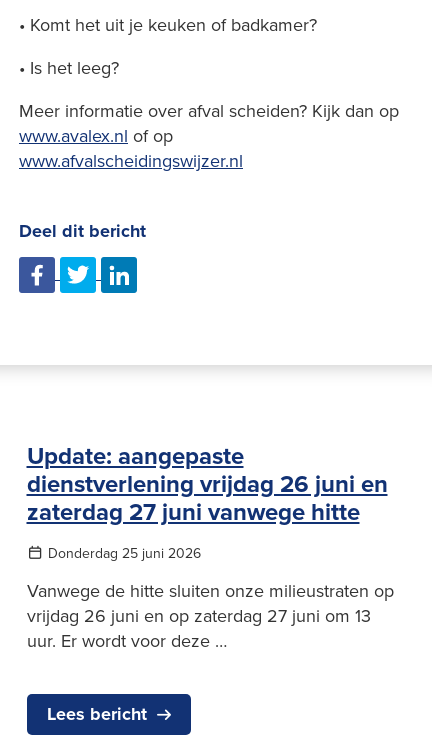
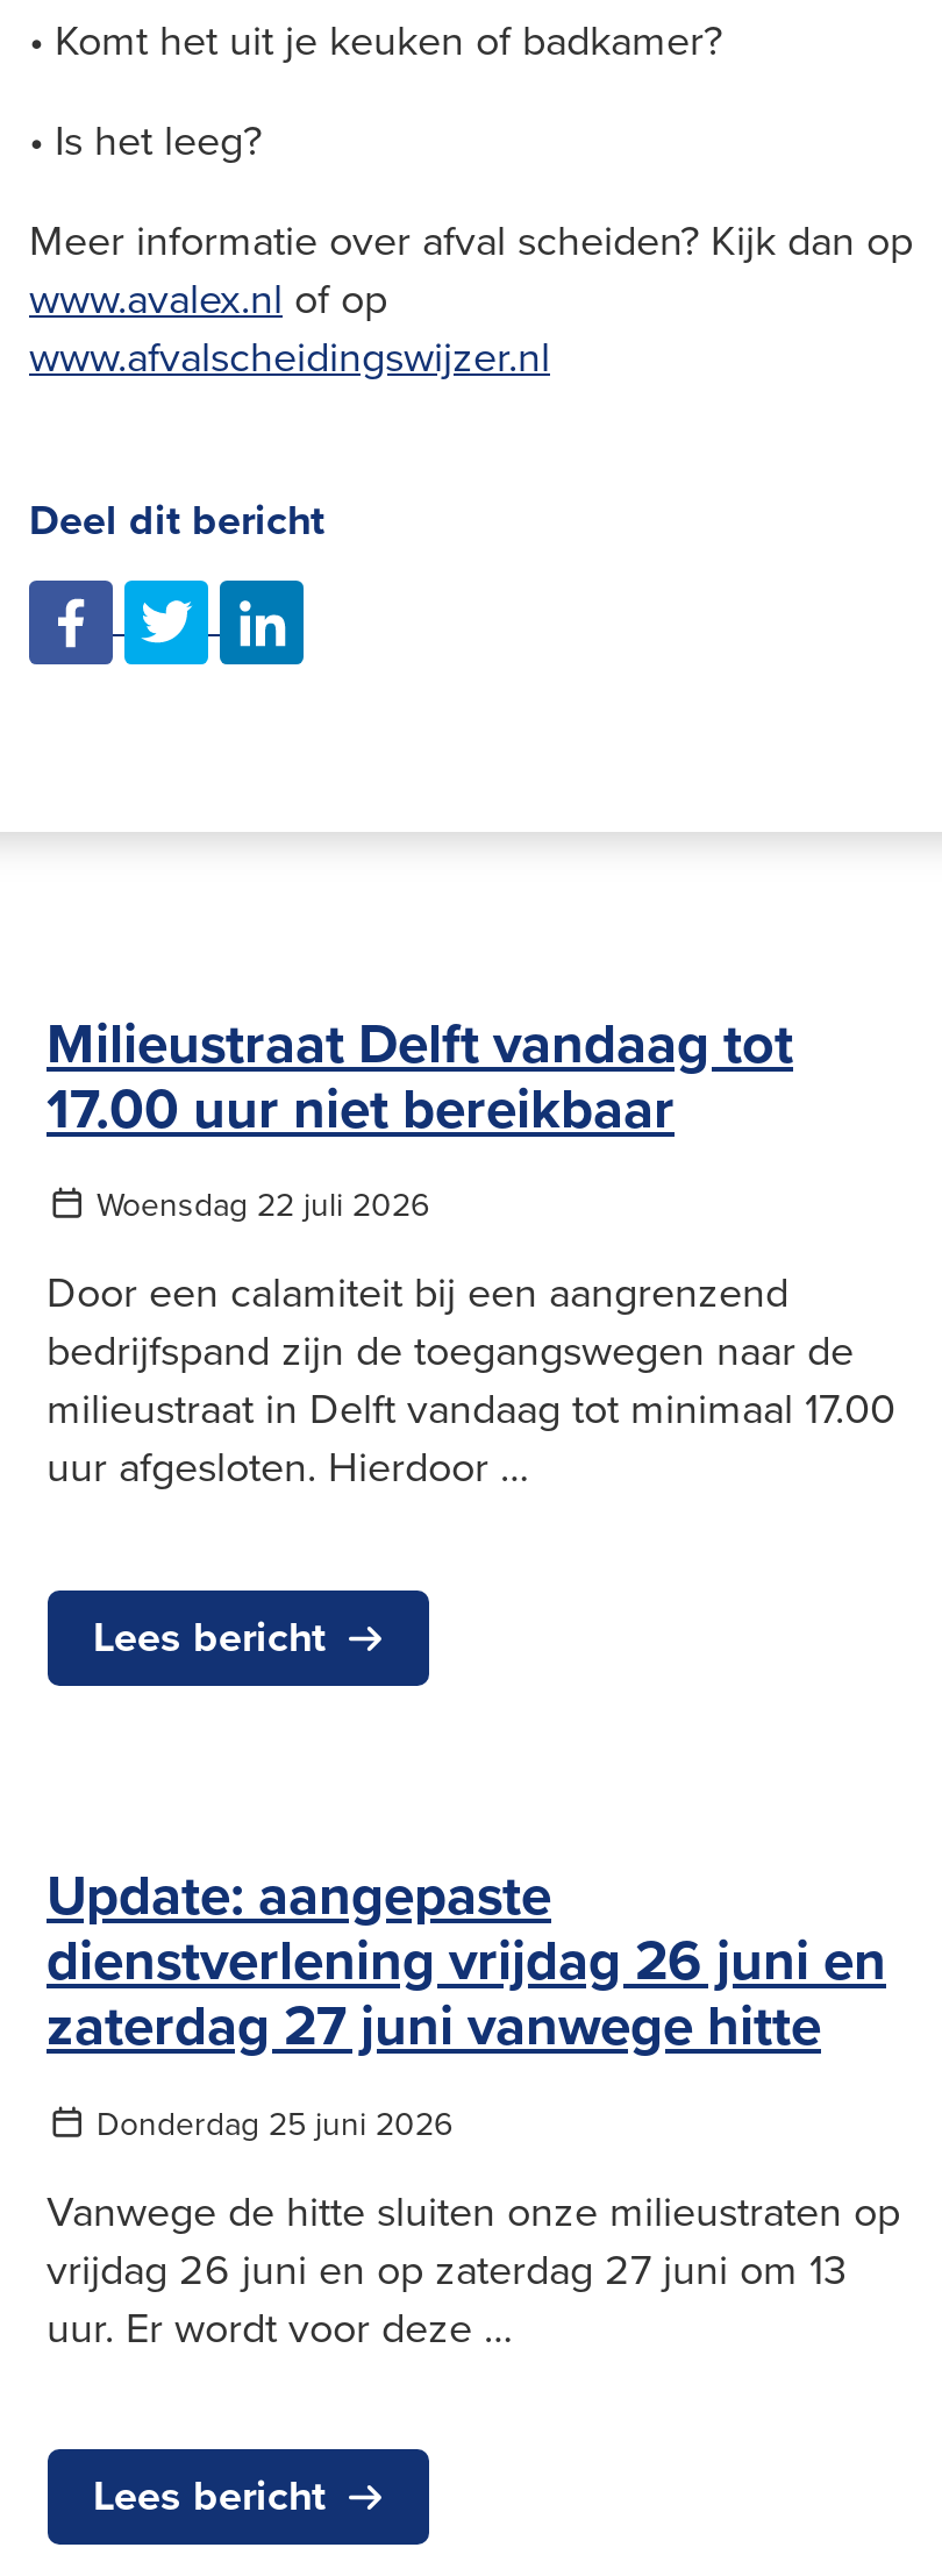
none -> [47,1001,895,1666] Milieustraat Delft vandaag tot | 17.00 uur niet bereikbaar | Woensdag 22 juli 2026 | Door een calamiteit bij een aangrenzend | bedrijfspand zijn de toegangswegen naar de | milieustraat in Delft vandaag tot minimaal 17.00 | uur afgesloten. Hierdoor … | Lees bericht

